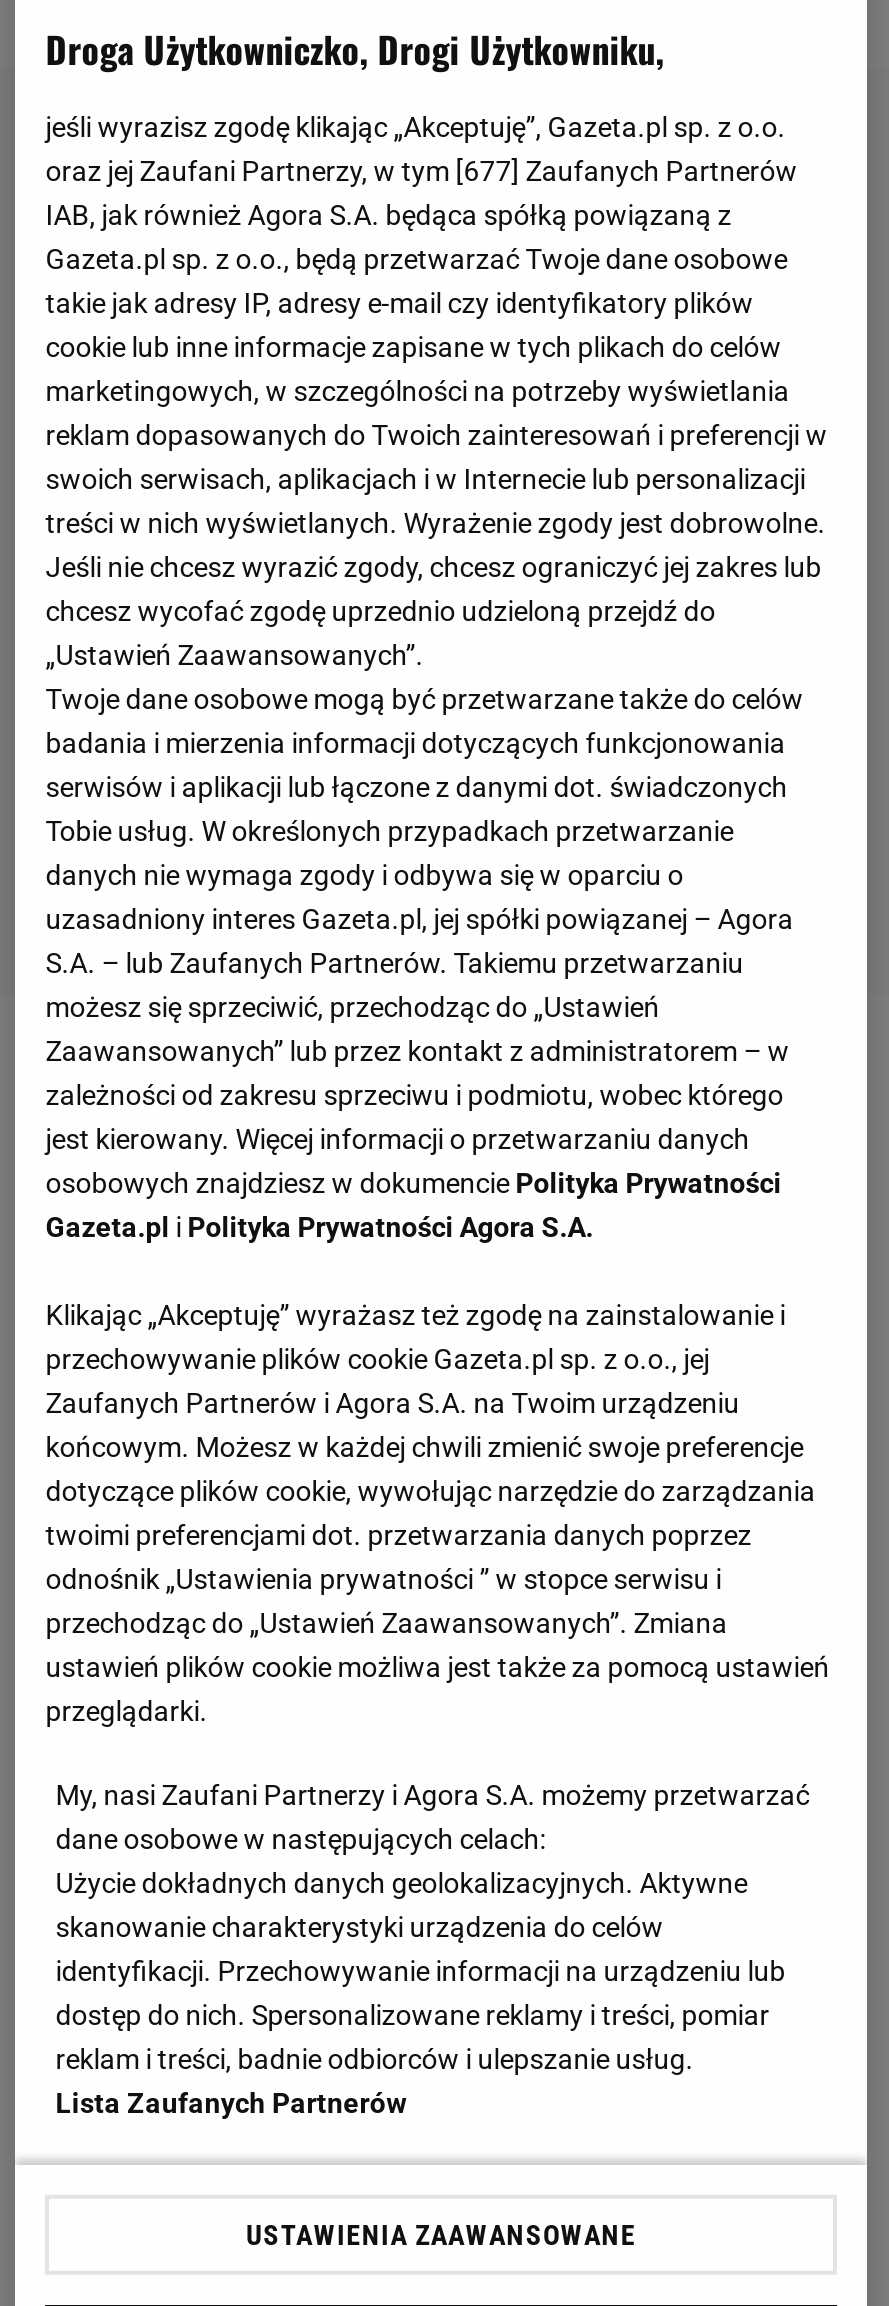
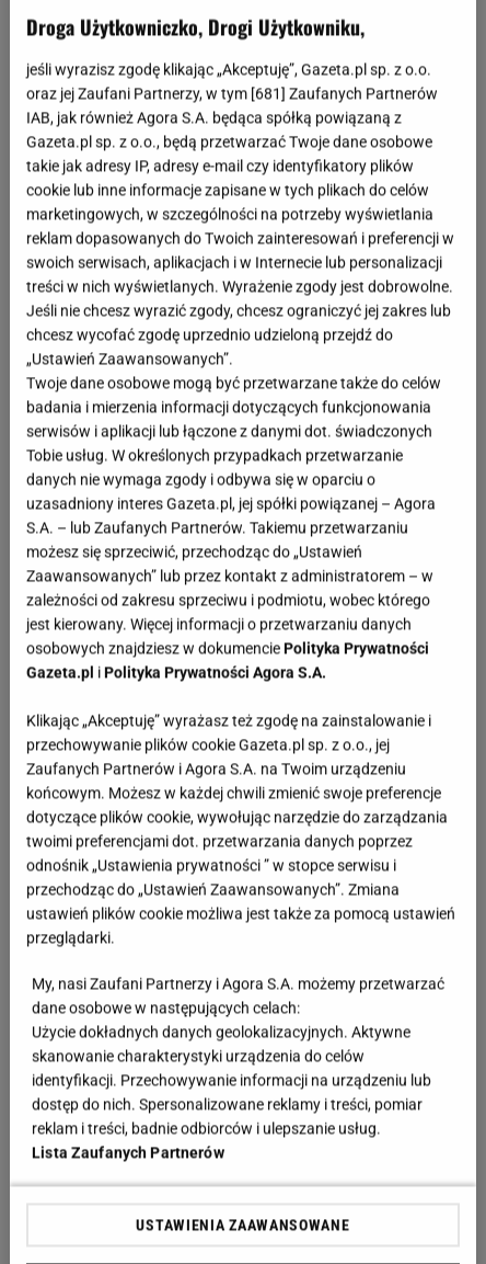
[45,155,797,187] oraz jej Zaufani Partnerzy, w tym [677] Zaufanych Partnerów -> [26,85,438,103] oraz jej Zaufani Partnerzy, w tym [681] Zaufanych Partnerów

